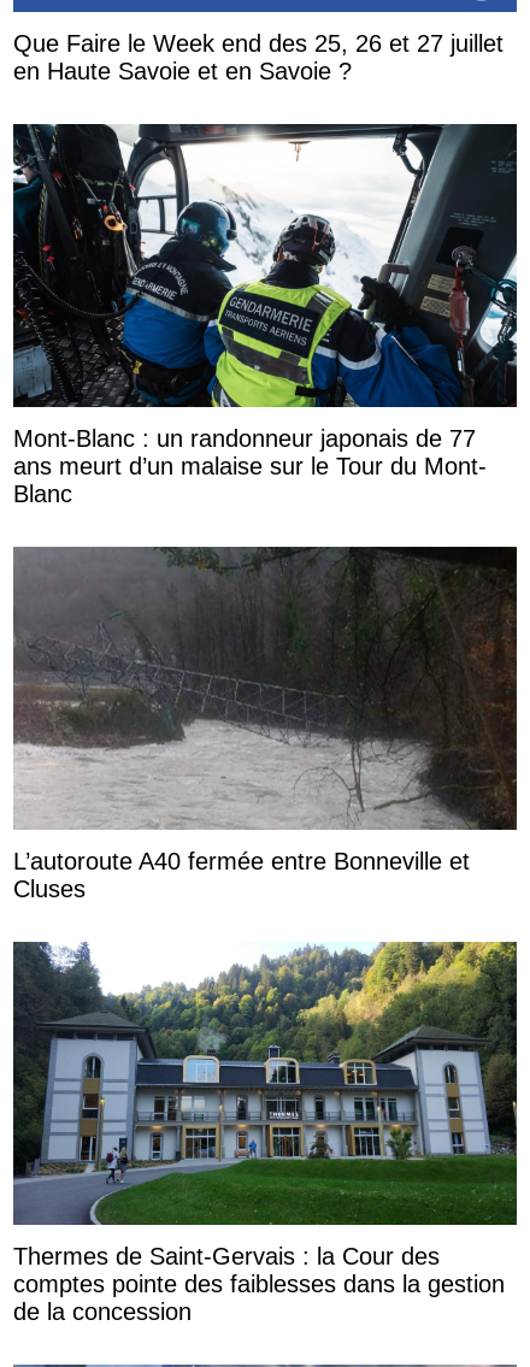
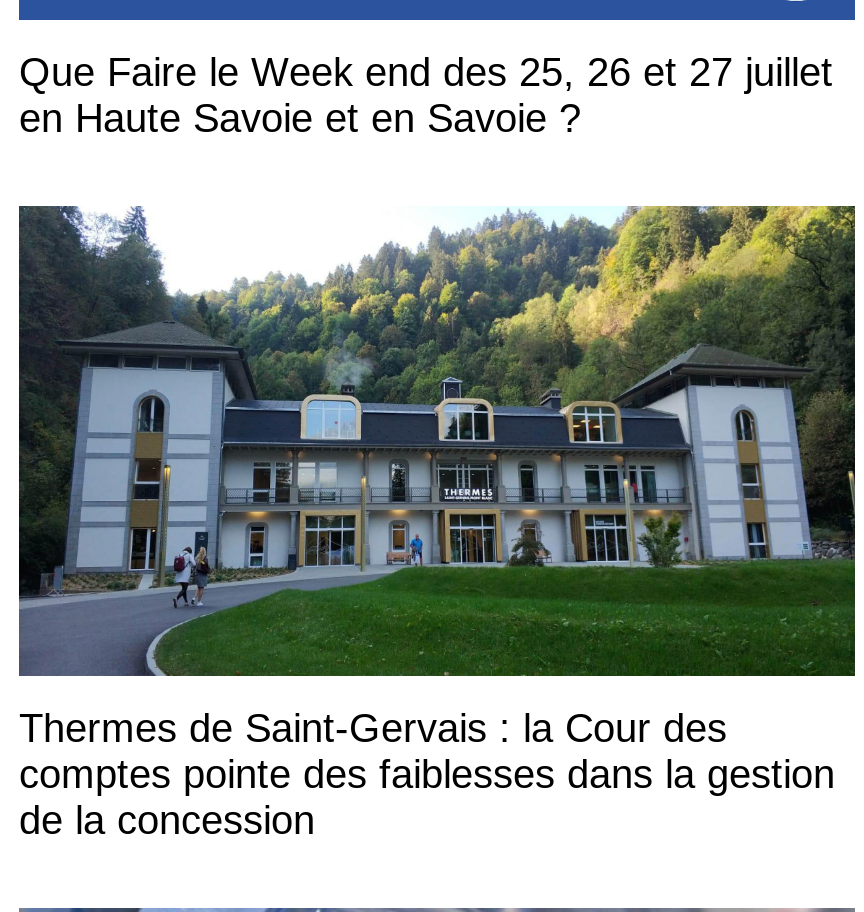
[13,123,517,507] [image] | Mont-Blanc : un randonneur japonais de 77 | ans meurt d’un malaise sur le Tour du Mont- | Blanc -> none
[13,546,517,902] [image] | L’autoroute A40 fermée entre Bonneville et | Cluses -> none

